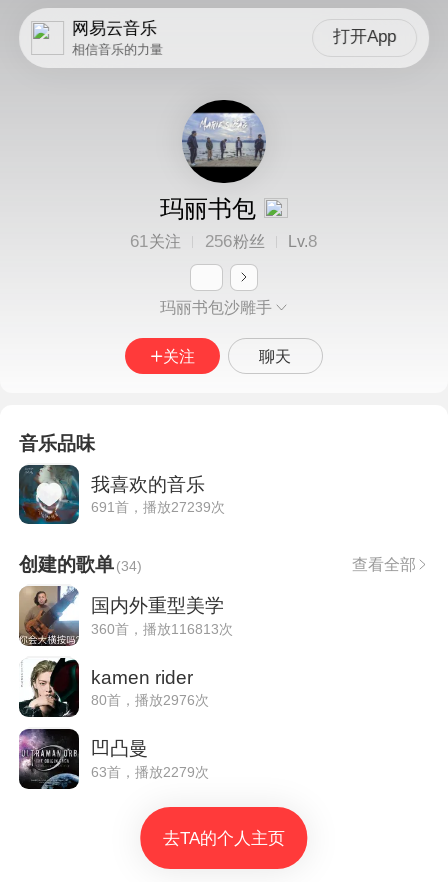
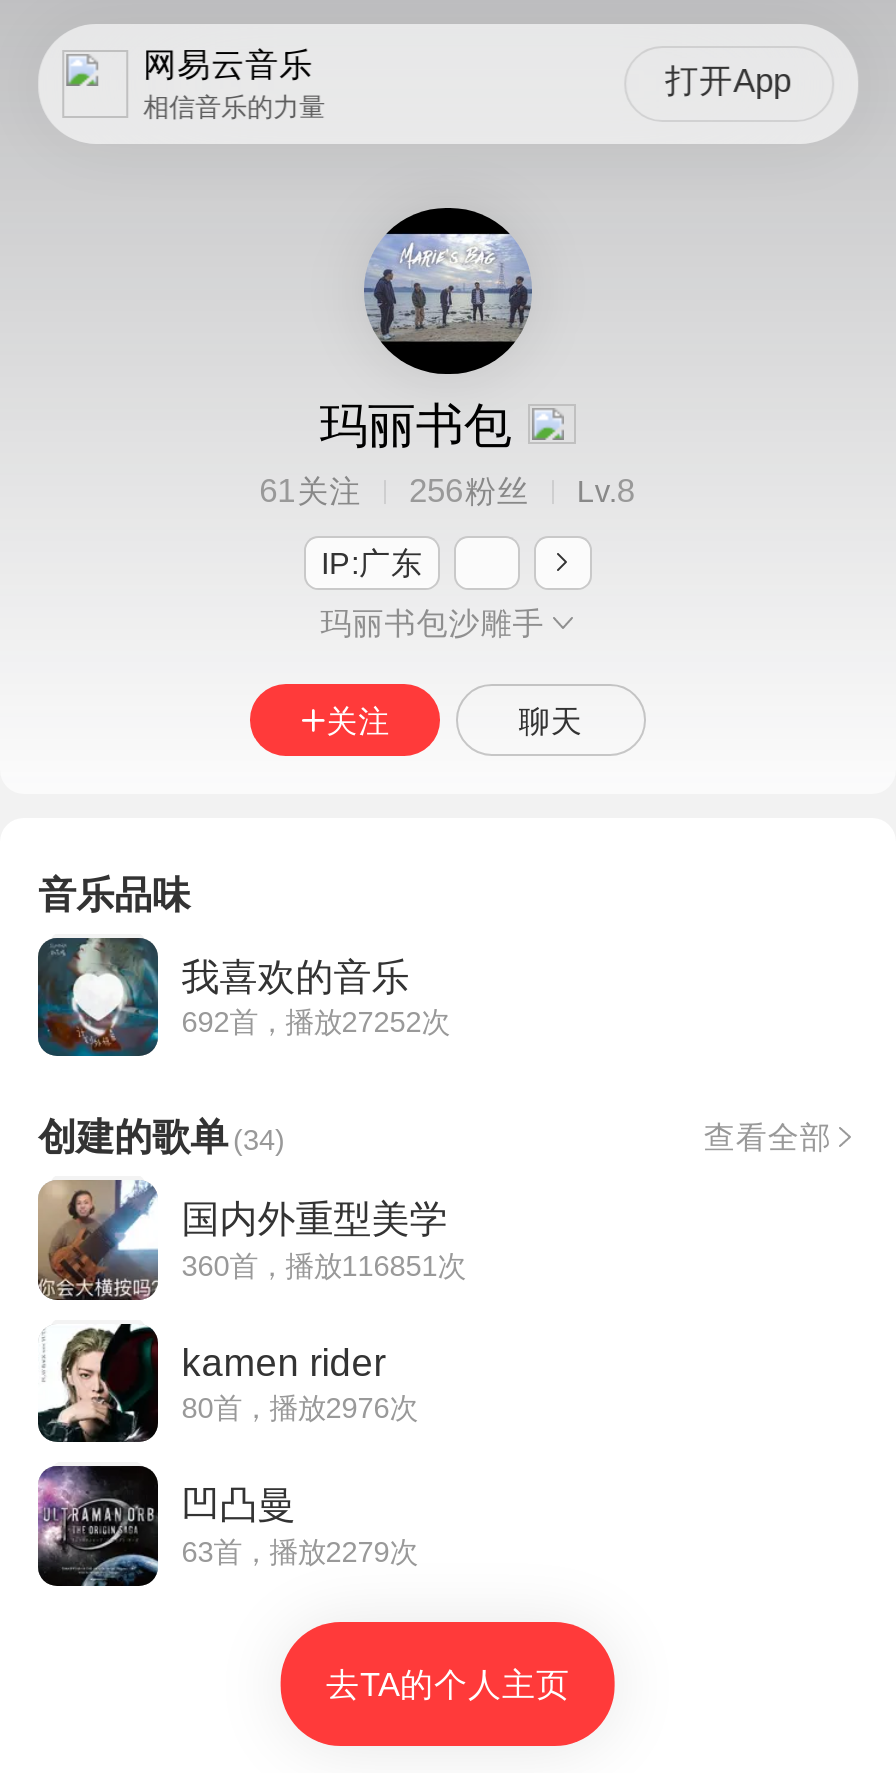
none -> [321,546,423,580] IP:广东
[91,499,225,515] 691首，播放27239次 -> [182,1007,450,1039] 692首，播放27252次
[91,620,233,636] 360首，播放116813次 -> [182,1249,466,1281] 360首，播放116851次

